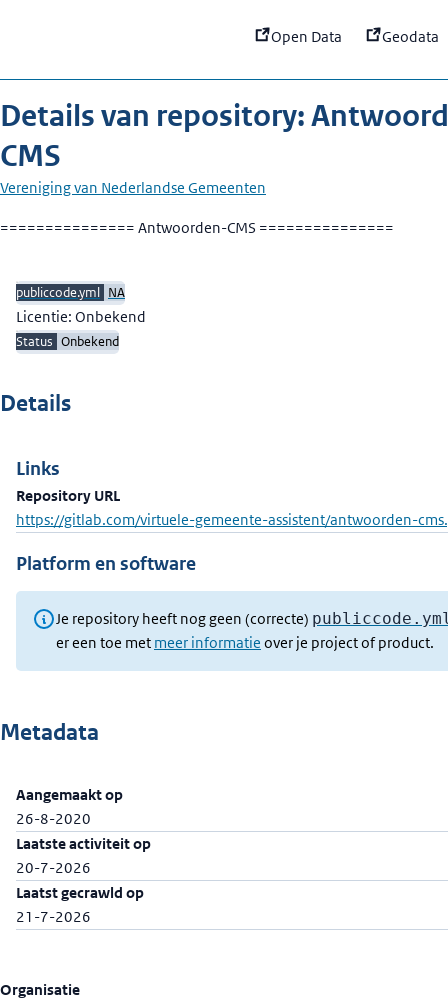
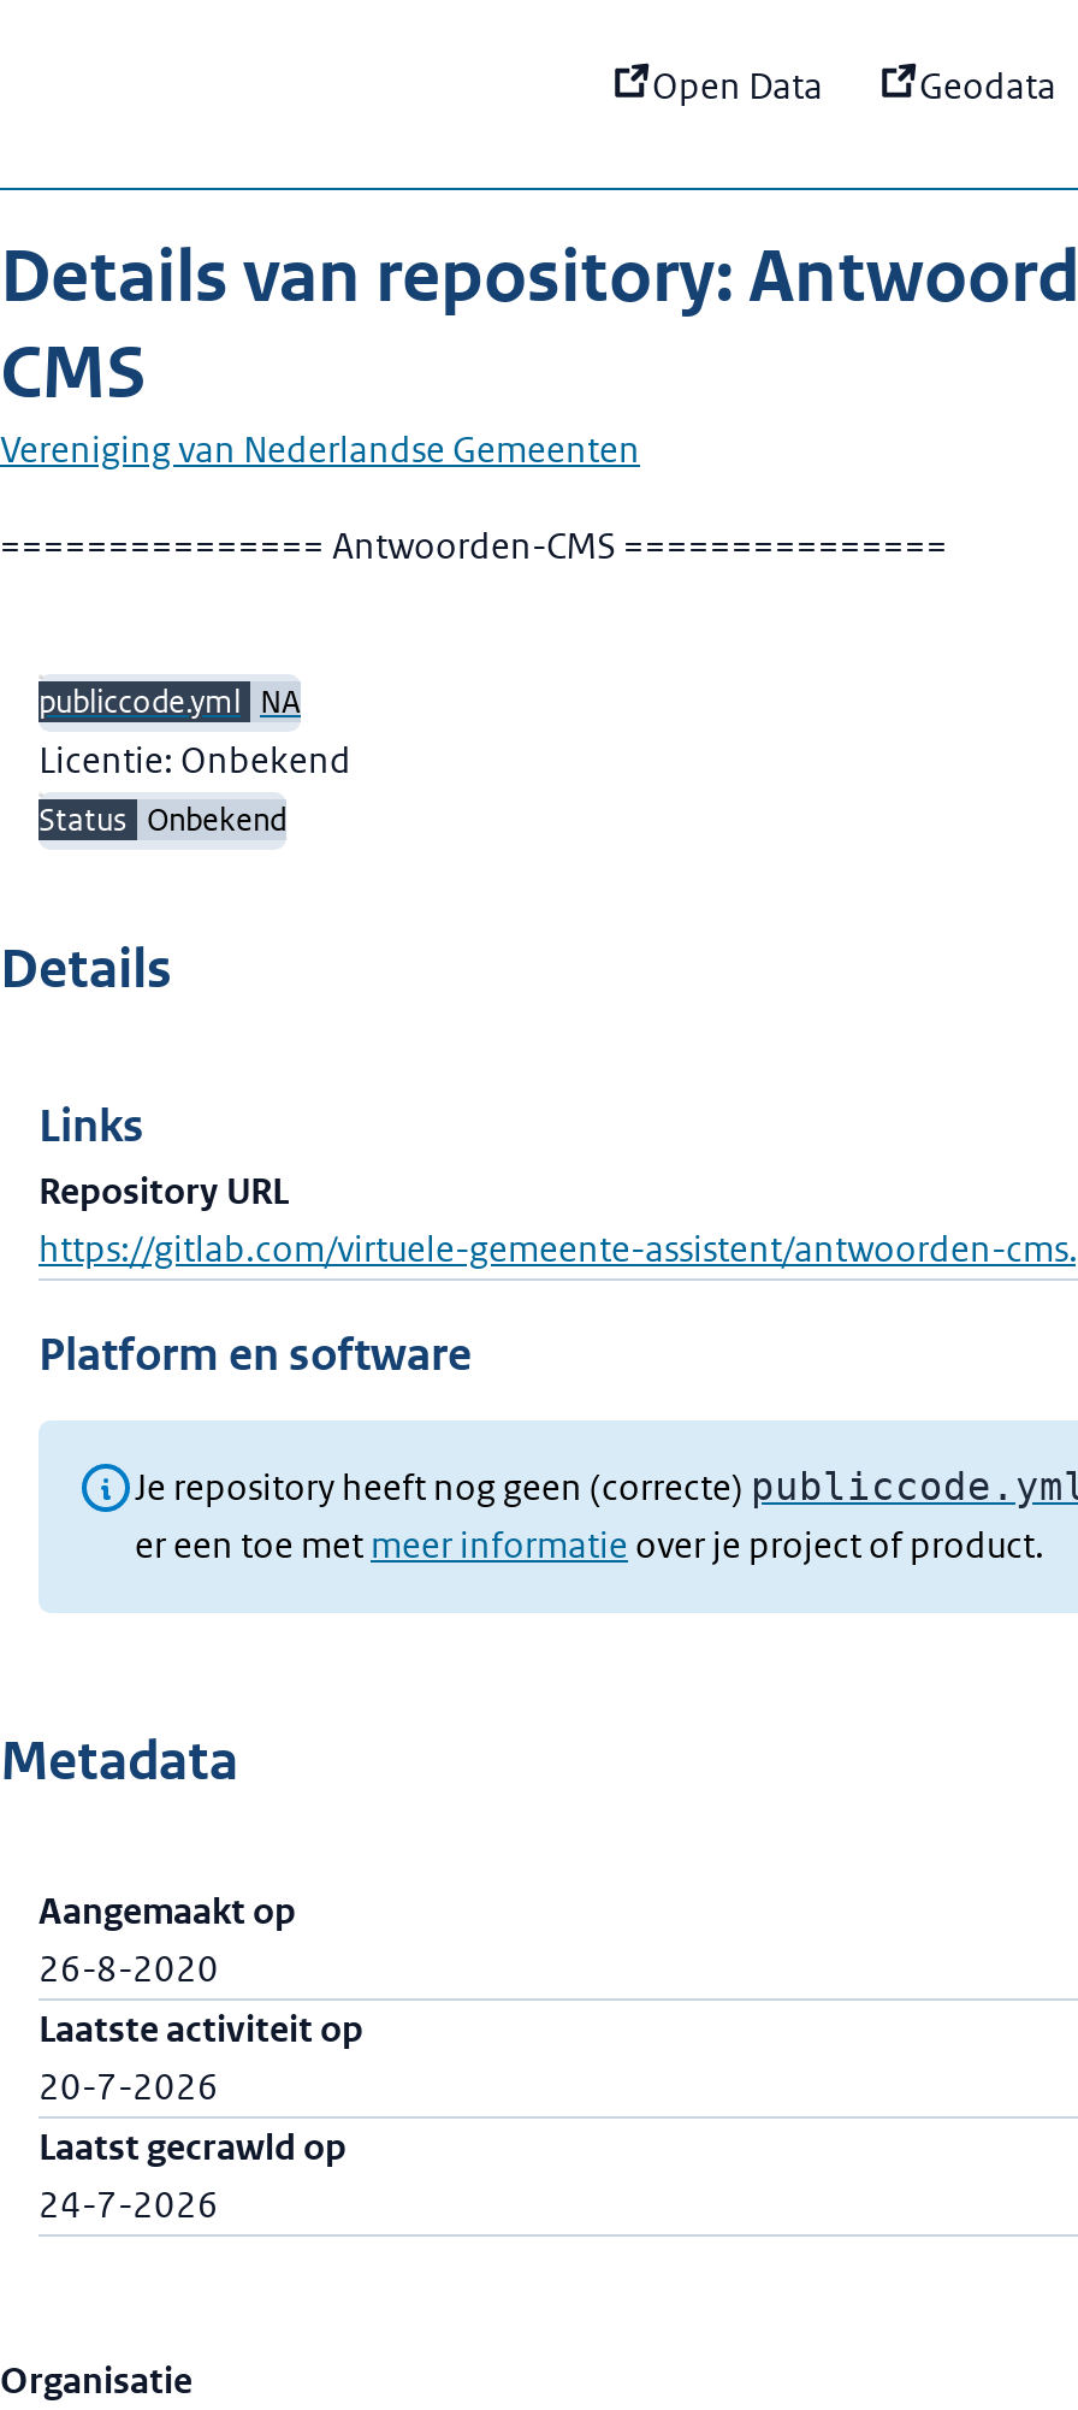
[16,907,91,926] 21-7-2026 -> [38,2182,219,2228] 24-7-2026

